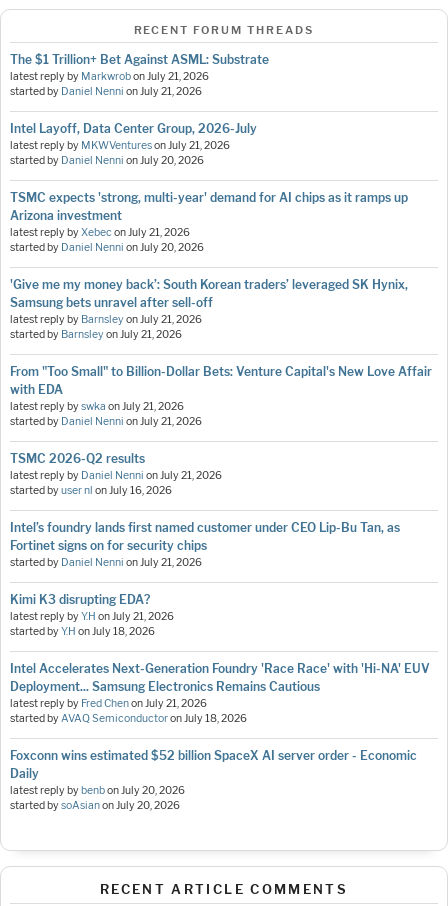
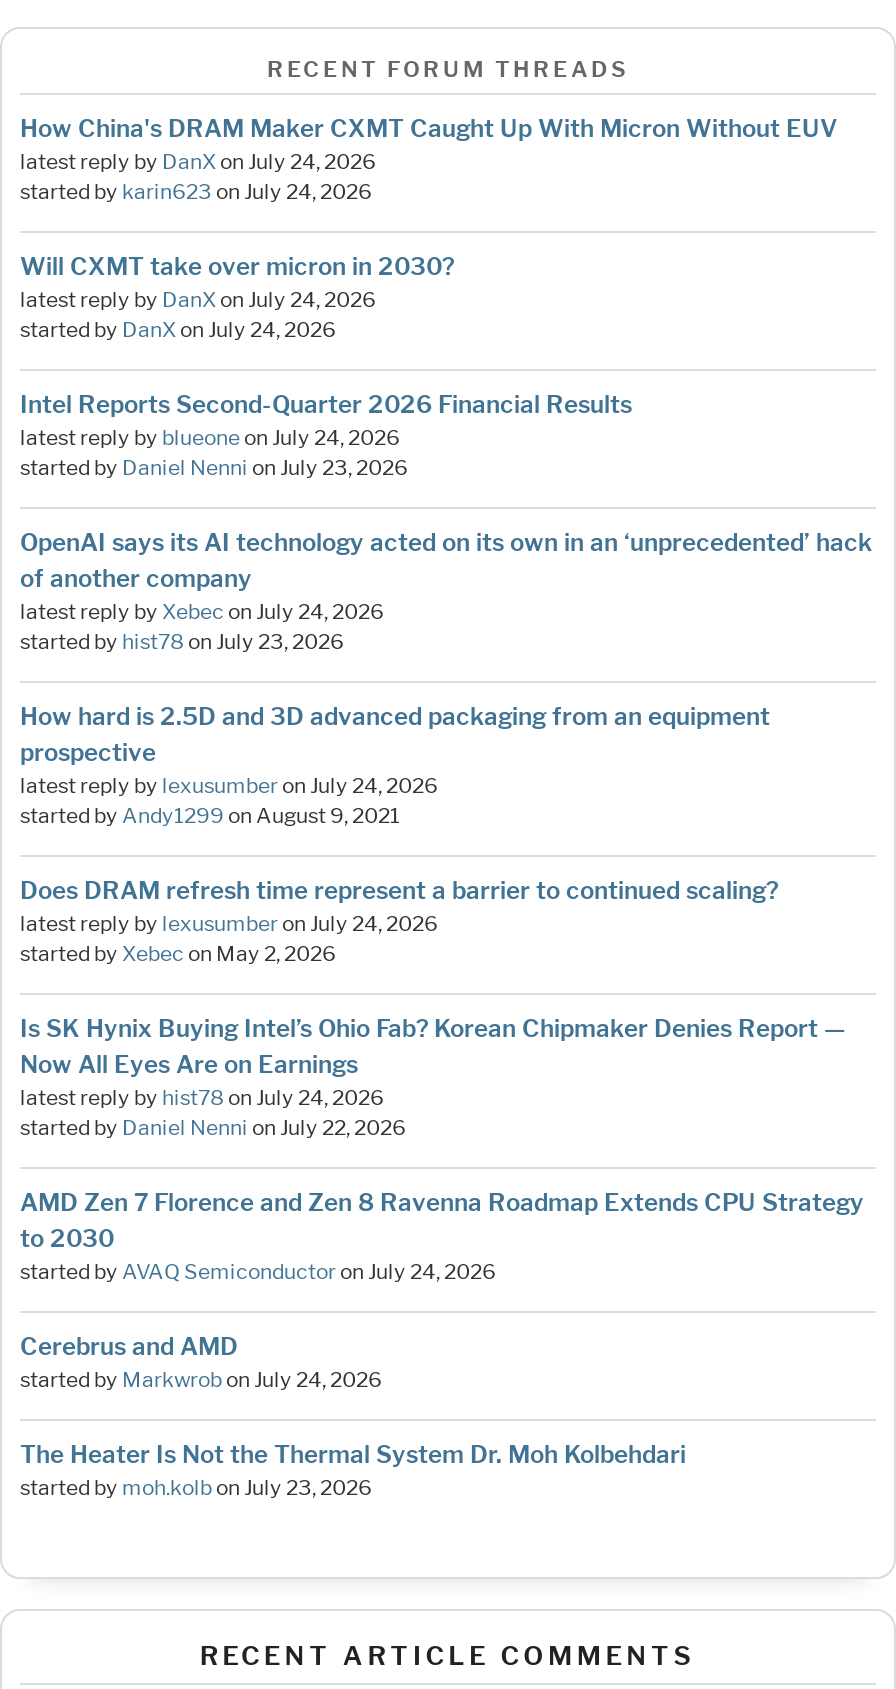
[10,52,269,98] The $1 Trillion+ Bet Against ASML: Substrate | latest reply by Markwrob on July 21, 2026 | started by Daniel Nenni on July 21, 2026 -> [20,113,838,205] How China's DRAM Maker CXMT Caught Up With Micron Without EUV | latest reply by DanX on July 24, 2026 | started by karin623 on July 24, 2026
[10,121,257,167] Intel Layoff, Data Center Group, 2026-July | latest reply by MKWVentures on July 21, 2026 | started by Daniel Nenni on July 20, 2026 -> [20,251,454,343] Will CXMT take over micron in 2030? | latest reply by DanX on July 24, 2026 | started by DanX on July 24, 2026
[10,190,408,254] TSMC expects 'strong, multi-year' demand for AI chips as it ramps up | Arizona investment | latest reply by Xebec onJuly 21, 2026 | started by Daniel Nenni onJuly 20, 2026 -> [20,389,632,481] Intel Reports Second-Quarter 2026 Financial Results | latest reply by blueone on July 24, 2026 | started by Daniel Nenni on July 23, 2026
[10,277,408,341] 'Give me my money back’: South Korean traders’ leveraged SK Hynix, | Samsung bets unravel after sell-off | latest reply by Barnsley on July 21, 2026 | started by Barnsley on July 21, 2026 -> [20,527,872,655] OpenAI says its AI technology acted on its own in an ‘unprecedented’ hack | of another company | latest reply by Xebec on July 24, 2026 | started by hist78 on July 23, 2026
[10,364,432,428] From "Too Small" to Billion-Dollar Bets: Venture Capital's New Love Affair | with EDA | latest reply by swka on July 21, 2026 | started by Daniel Nenni on July 21, 2026 -> [20,701,770,829] How hard is 2.5D and 3D advanced packaging from an equipment | prospective | latest reply by lexusumber on July 24, 2026 | started by Andy1299 on August 9, 2021
[10,451,222,497] TSMC 2026-Q2 results | latest reply by Daniel Nenni on July 21, 2026 | started by user nl on July 16, 2026 -> [20,875,778,967] Does DRAM refresh time represent a barrier to continued scaling? | latest reply by lexusumber on July 24, 2026 | started by Xebec on May 2, 2026
[10,520,400,569] Intel’s foundry lands first named customer under CEO Lip-Bu Tan, as | Fortinet signs on for security chips | started by Daniel Nenni onJuly 21, 2026 -> [20,1013,846,1141] Is SK Hynix Buying Intel’s Ohio Fab? Korean Chipmaker Denies Report — | Now All Eyes Are on Earnings | latest reply by hist78 on July 24, 2026 | started by Daniel Nenni on July 22, 2026
[10,592,174,638] Kimi K3 disrupting EDA? | latest reply by Y.H onJuly 21, 2026 | started by Y.H onJuly 18, 2026 -> [20,1187,864,1285] AMD Zen 7 Florence and Zen 8 Ravenna Roadmap Extends CPU Strategy | to 2030 | started by AVAQ Semiconductor on July 24, 2026
[10,661,430,725] Intel Accelerates Next-Generation Foundry 'Race Race' with 'Hi-NA' EUV | Deployment... Samsung Electronics Remains Cautious | latest reply by Fred Chen onJuly 21, 2026 | started by AVAQ SemiconductoronJuly 18, 2026 -> [20,1331,382,1393] Cerebrus and AMD | started by Markwrob on July 24, 2026
[10,748,417,812] Foxconn wins estimated $52 billion SpaceX AI server order - Economic | Daily | latest reply by benbonJuly 20, 2026 | started by soAsian onJuly 20, 2026 -> [20,1439,686,1501] The Heater Is Not the Thermal System Dr. Moh Kolbehdari | started by moh.kolb on July 23, 2026

